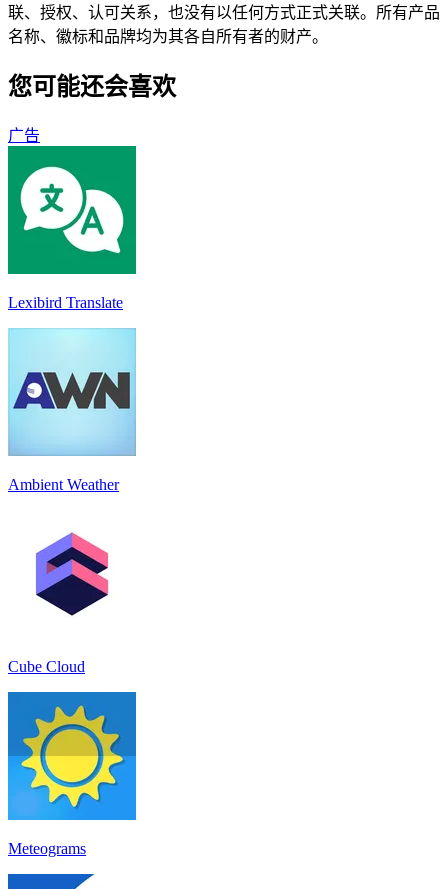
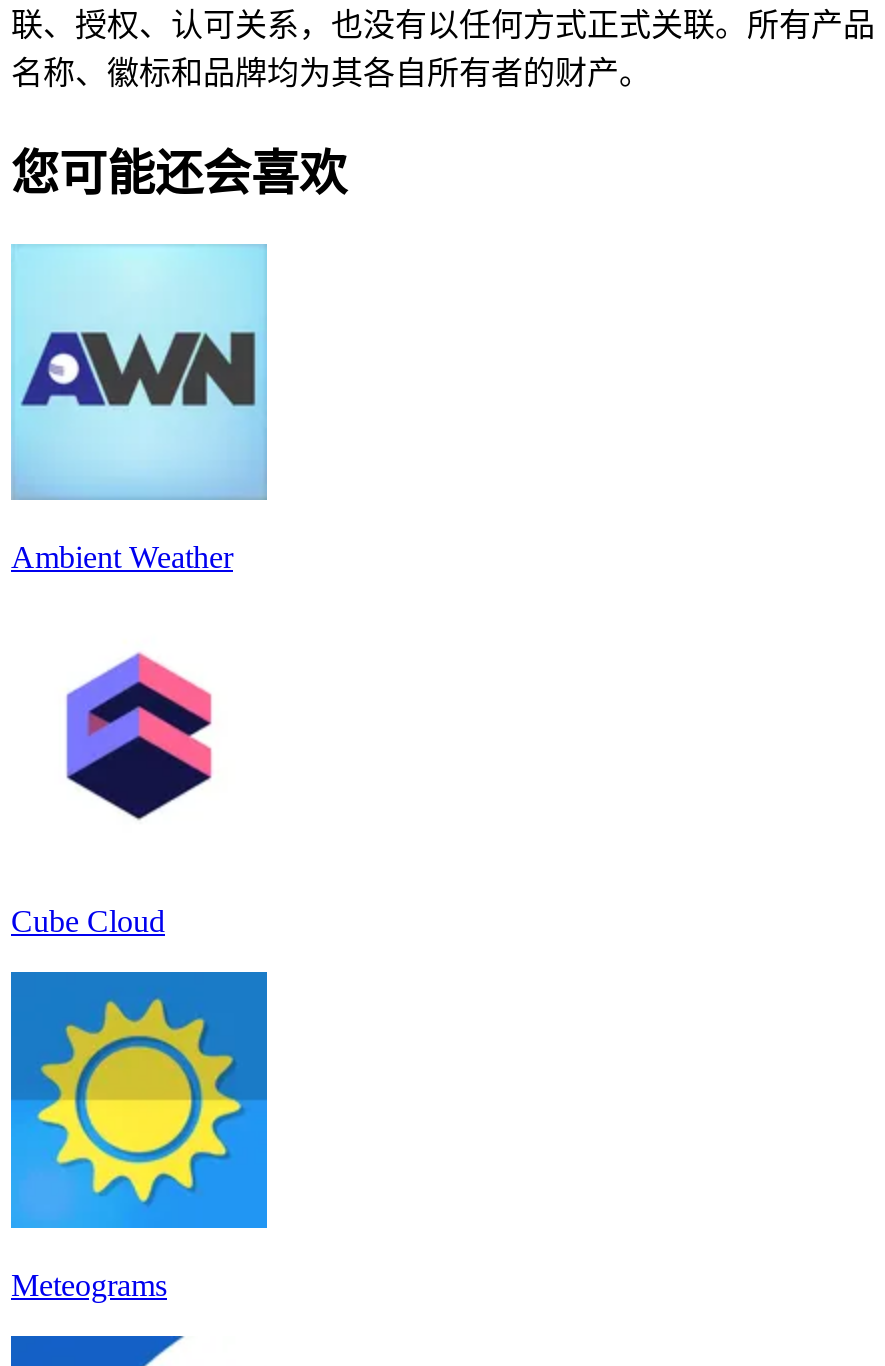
[8,127,40,144] 广告 -> none
[7,145,137,311] [image] | Lexibird Translate -> none

